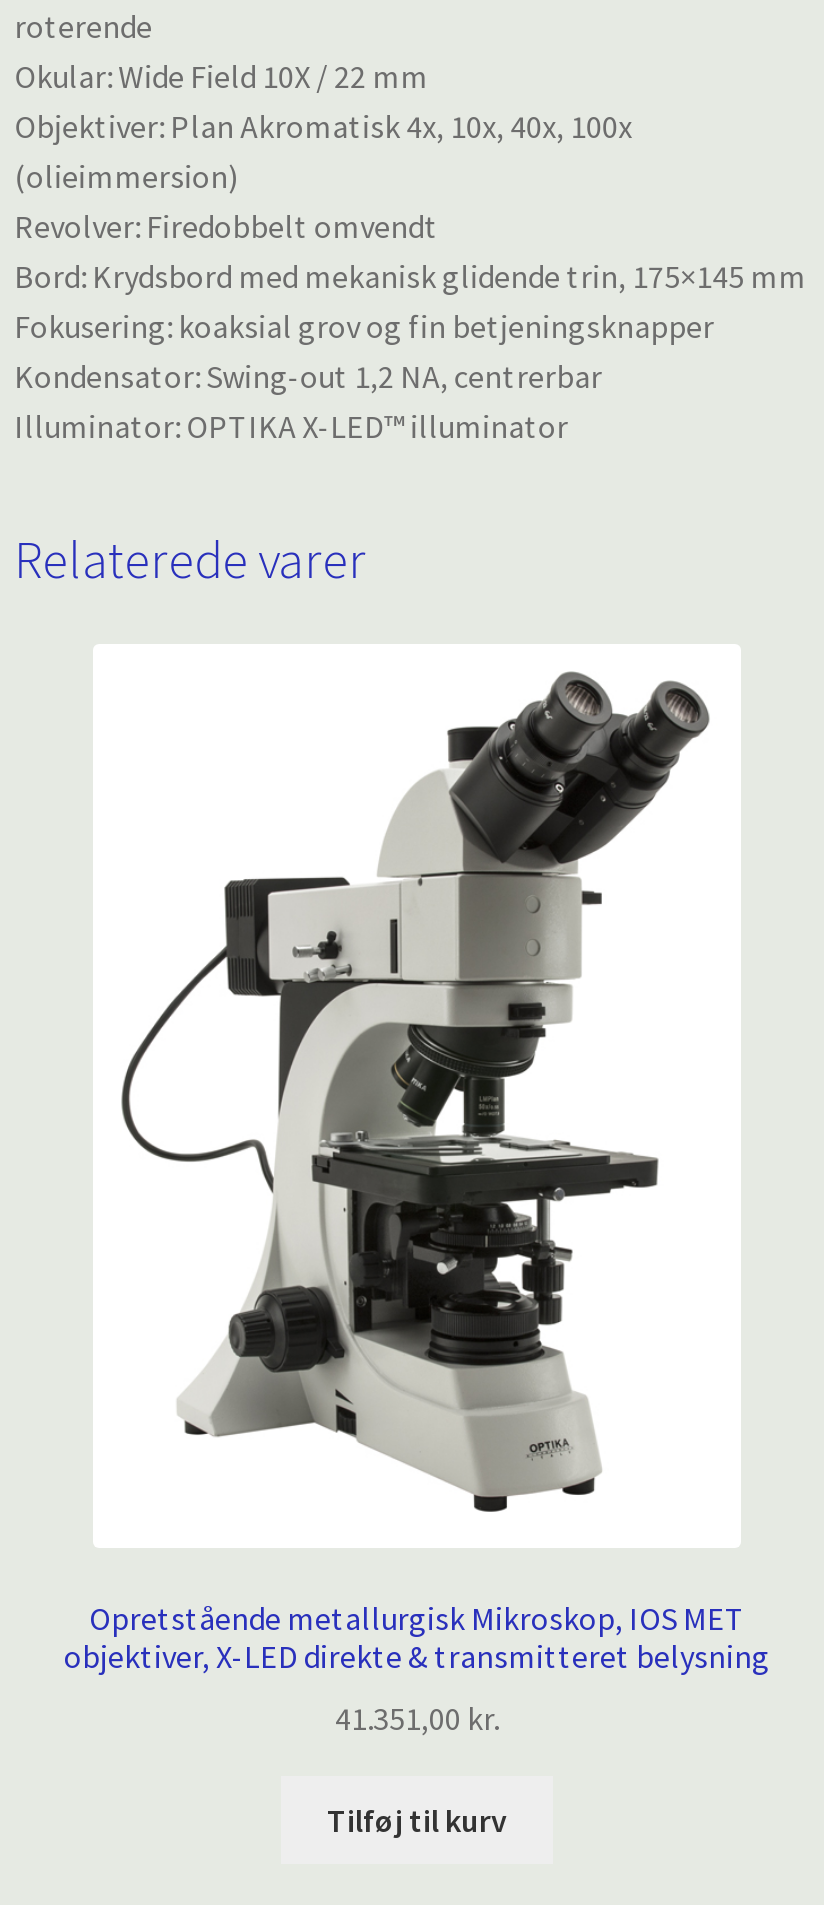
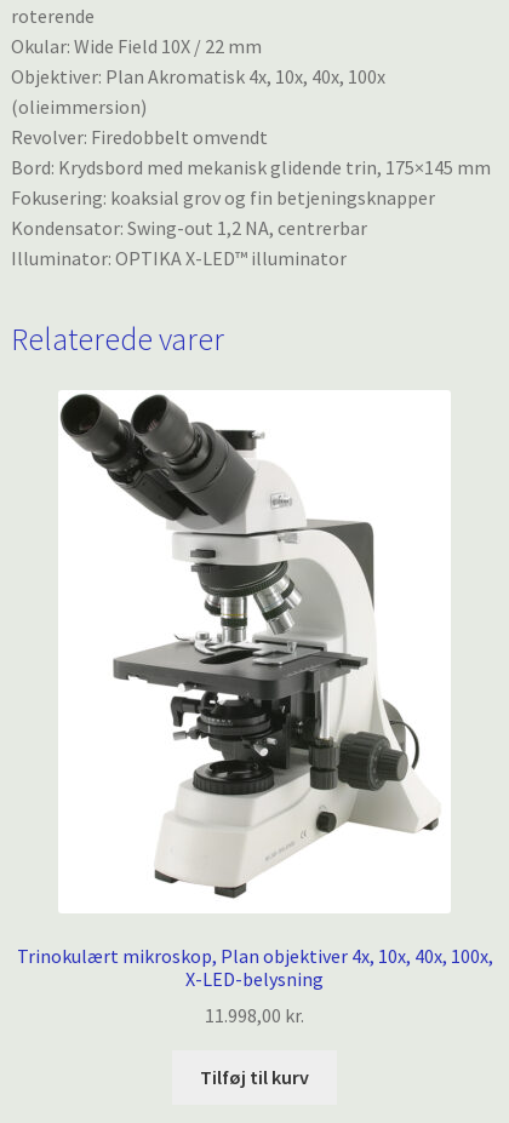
[103,672,711,1514] [image] -> [59,393,440,899] [image]
[64,1598,770,1676] Opretstående metallurgisk Mikroskop, IOS MET | objektiver, X-LED direkte & transmitteret belysning -> [16,943,493,991] Trinokulært mikroskop, Plan objektiver 4x, 10x, 40x, 100x, | X-LED-belysning
[335,1697,499,1737] 41.351,00 kr. -> [205,1003,304,1028] 11.998,00 kr.

